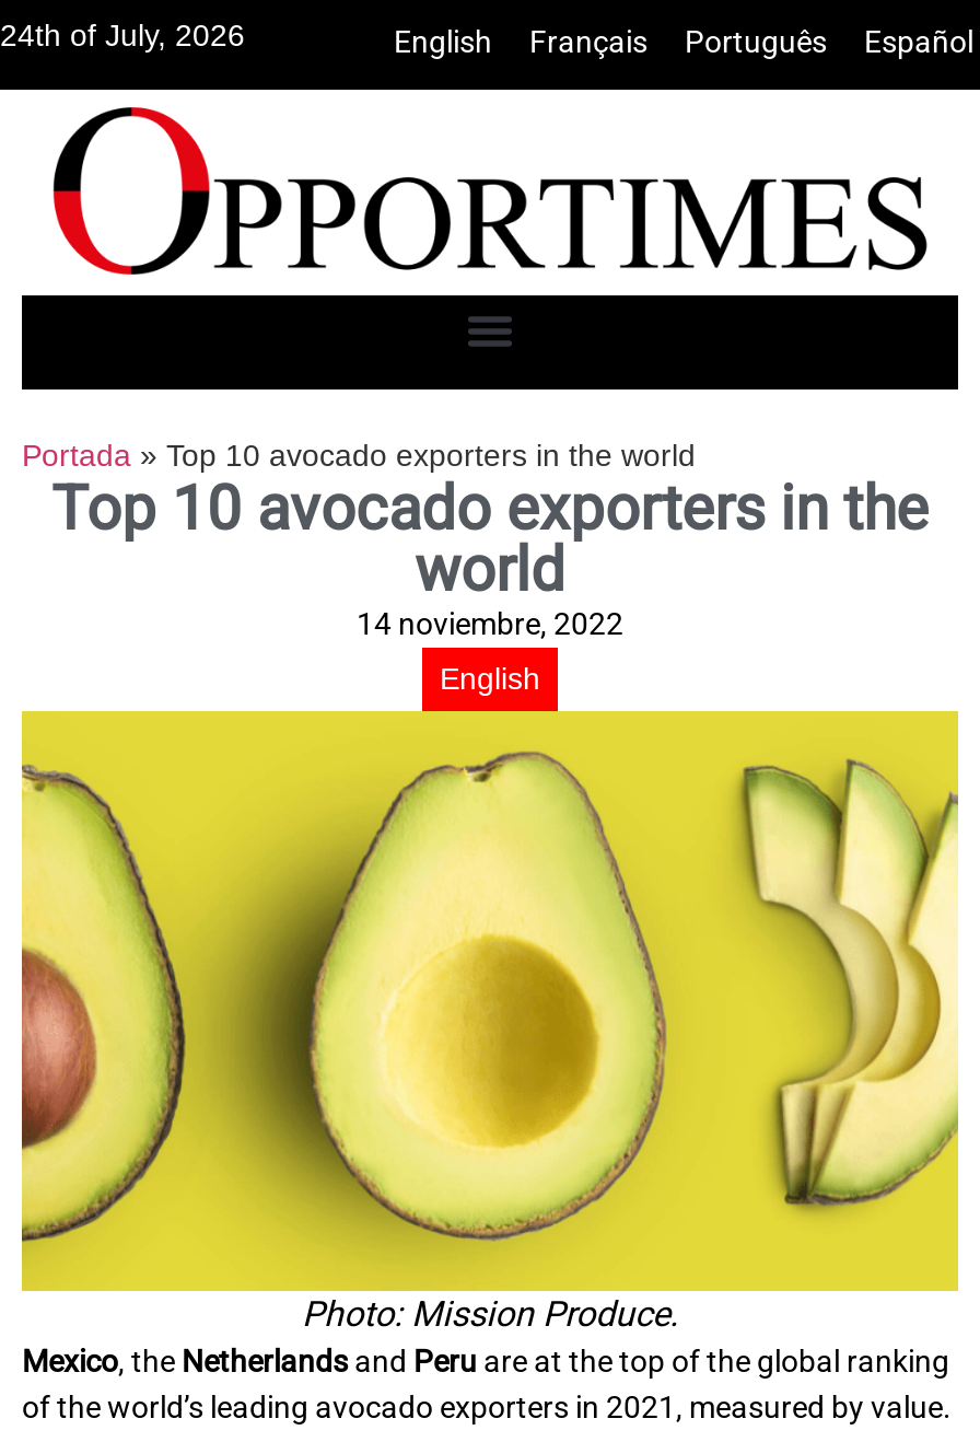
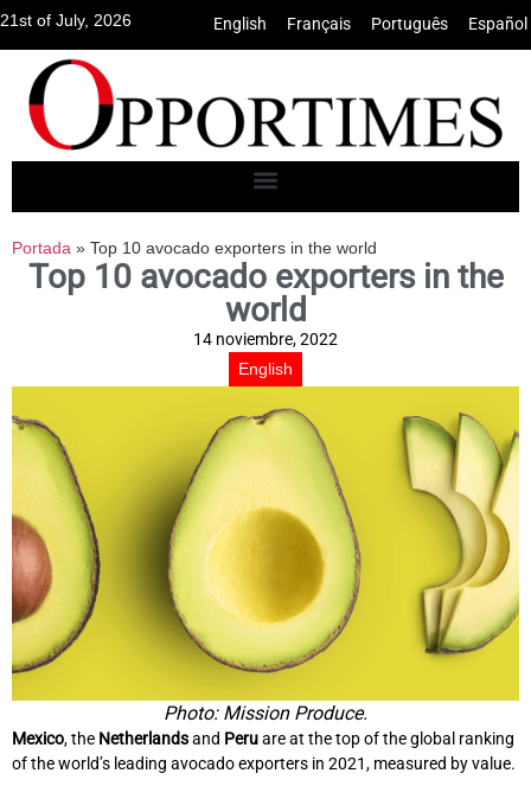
[0,18,245,53] 24th of July, 2026 -> [0,11,132,30] 21st of July, 2026

